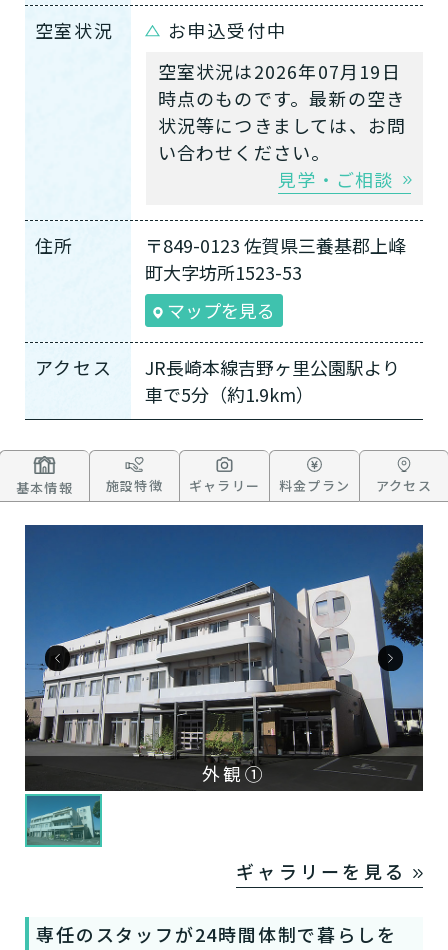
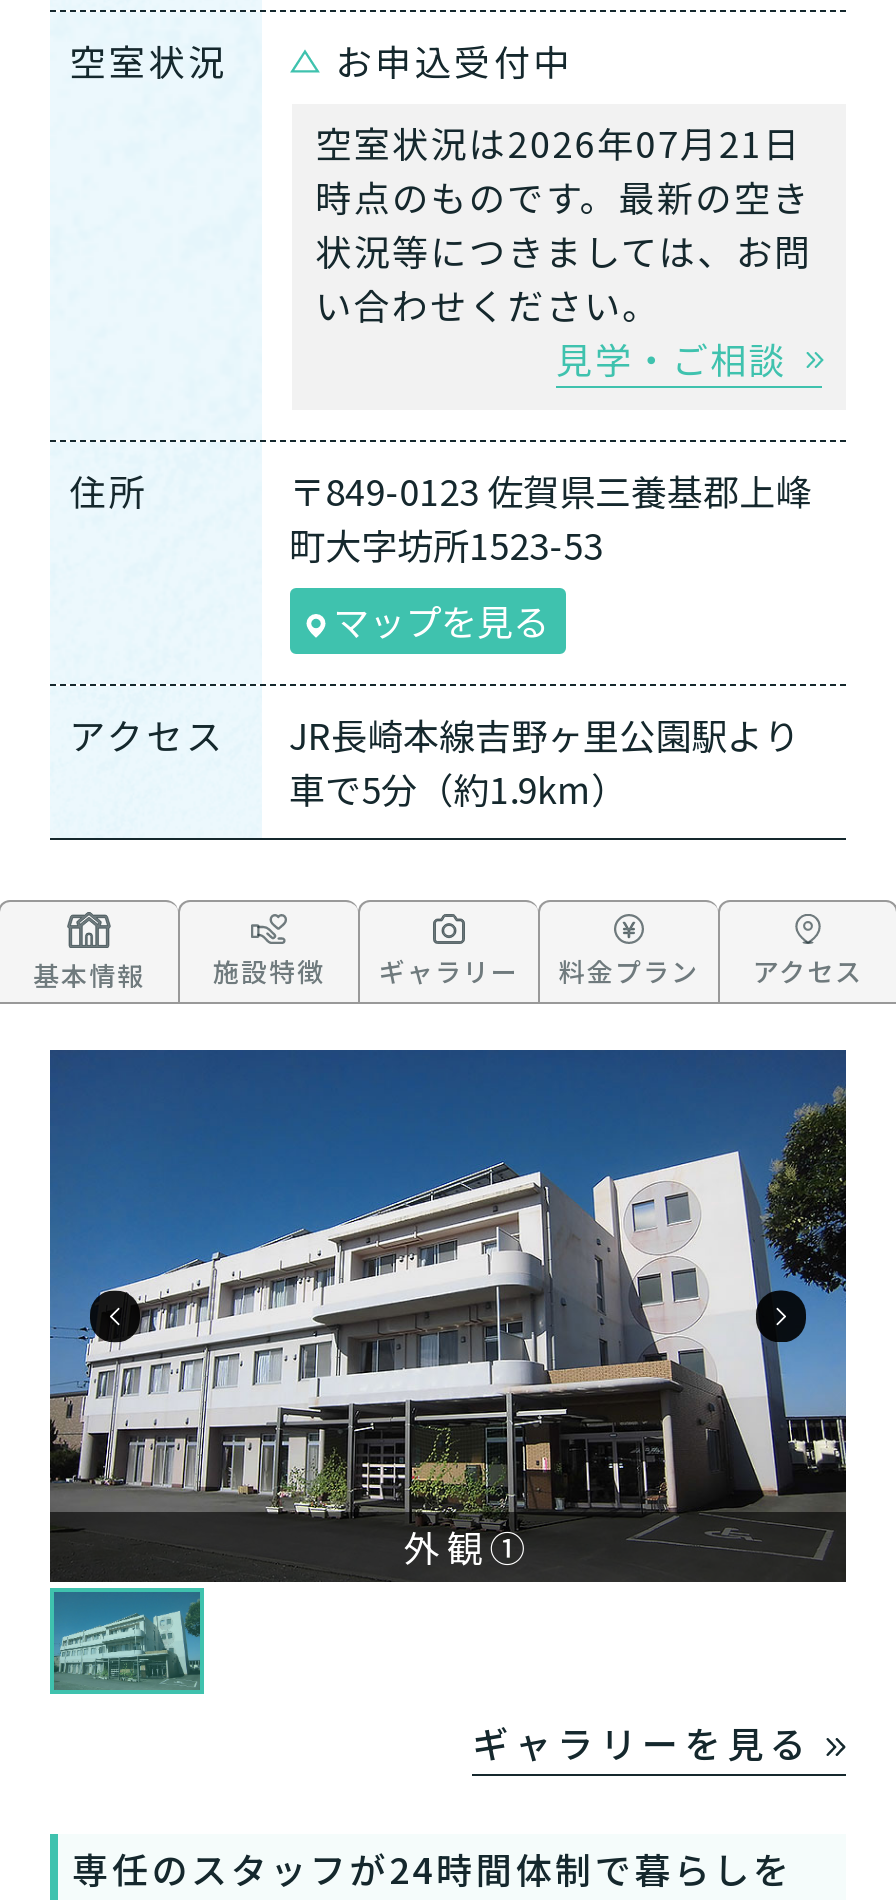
[158,58,401,84] 空室状況は2026年07月19日 -> [315,116,802,168] 空室状況は2026年07月21日

